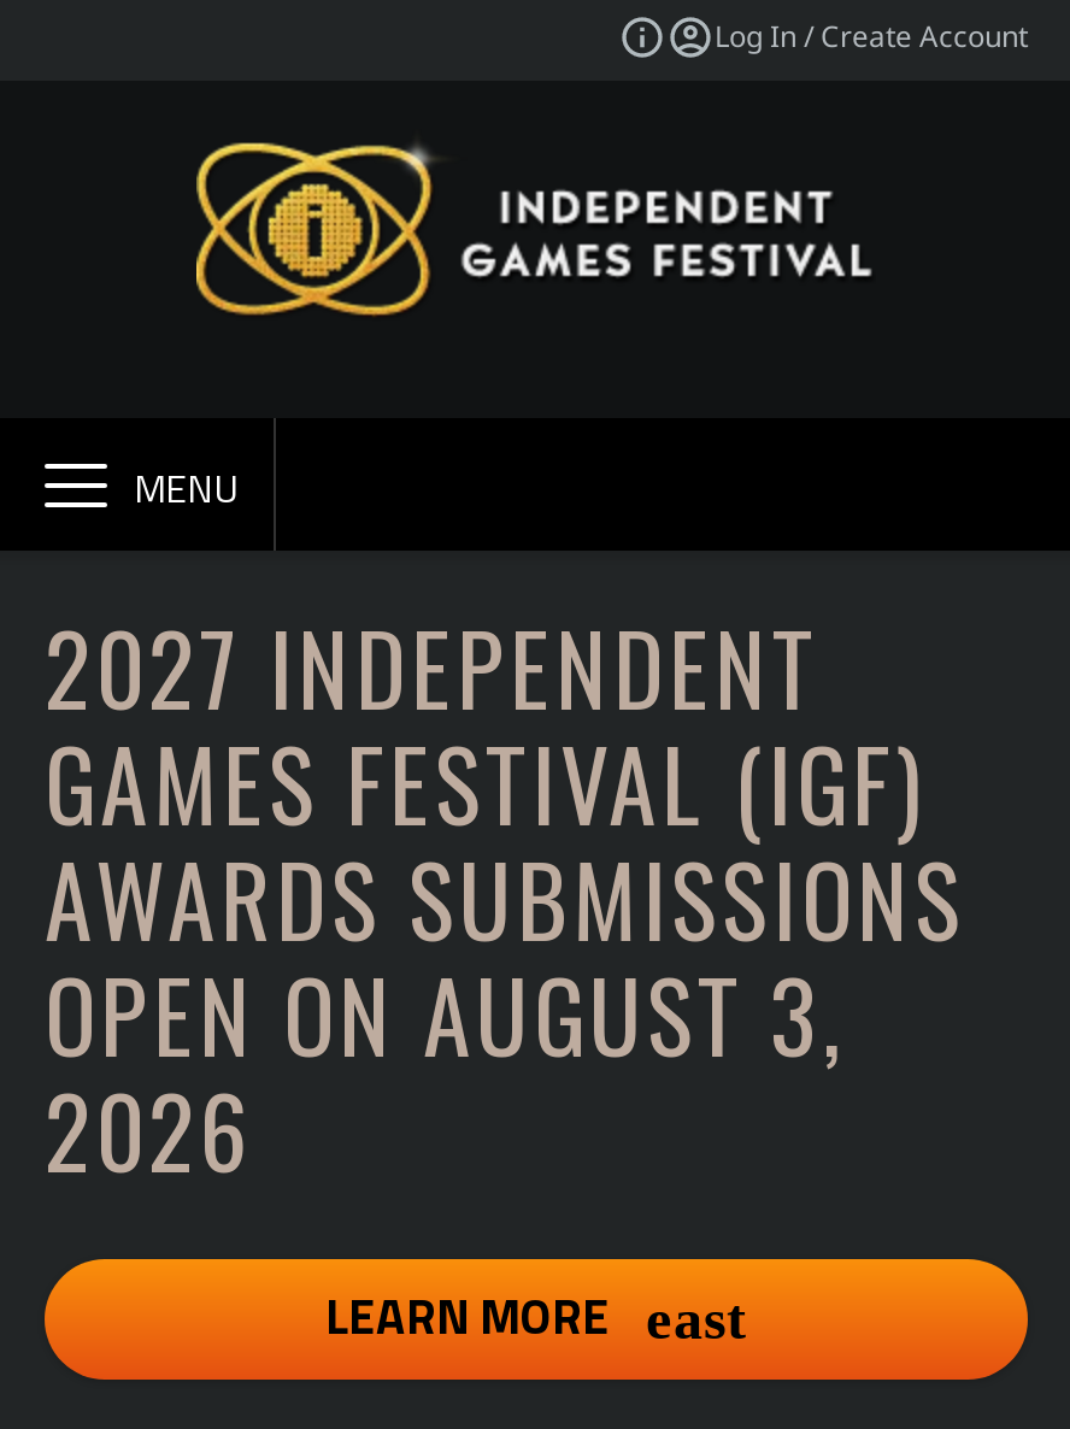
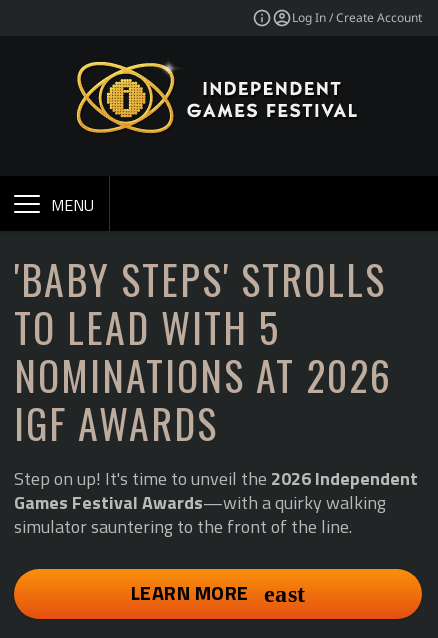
[45,594,965,1201] 2027 INDEPENDENT | GAMES FESTIVAL (IGF) | AWARDS SUBMISSIONS | OPEN ON AUGUST 3, | 2026 -> [14,249,418,540] 'BABY STEPS' STROLLS | TO LEAD WITH 5 | NOMINATIONS AT 2026 | IGF AWARDS | Step on up! It's time to unveil the 2026 Independent | Games Festival Awards—with a quirky walking | simulator sauntering to the front of the line.

